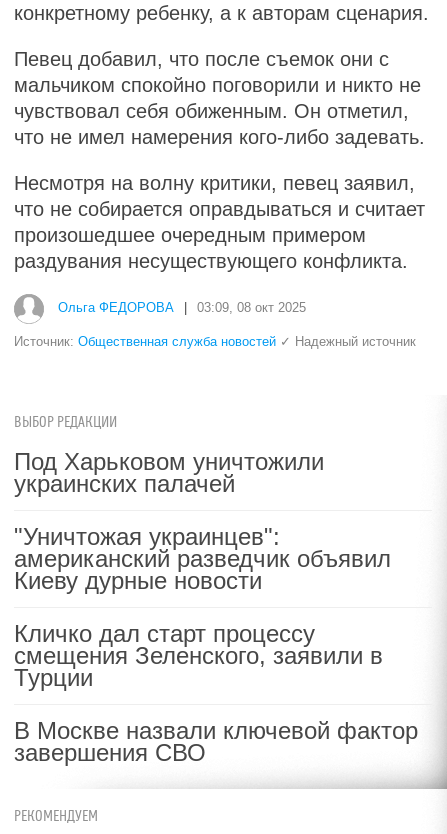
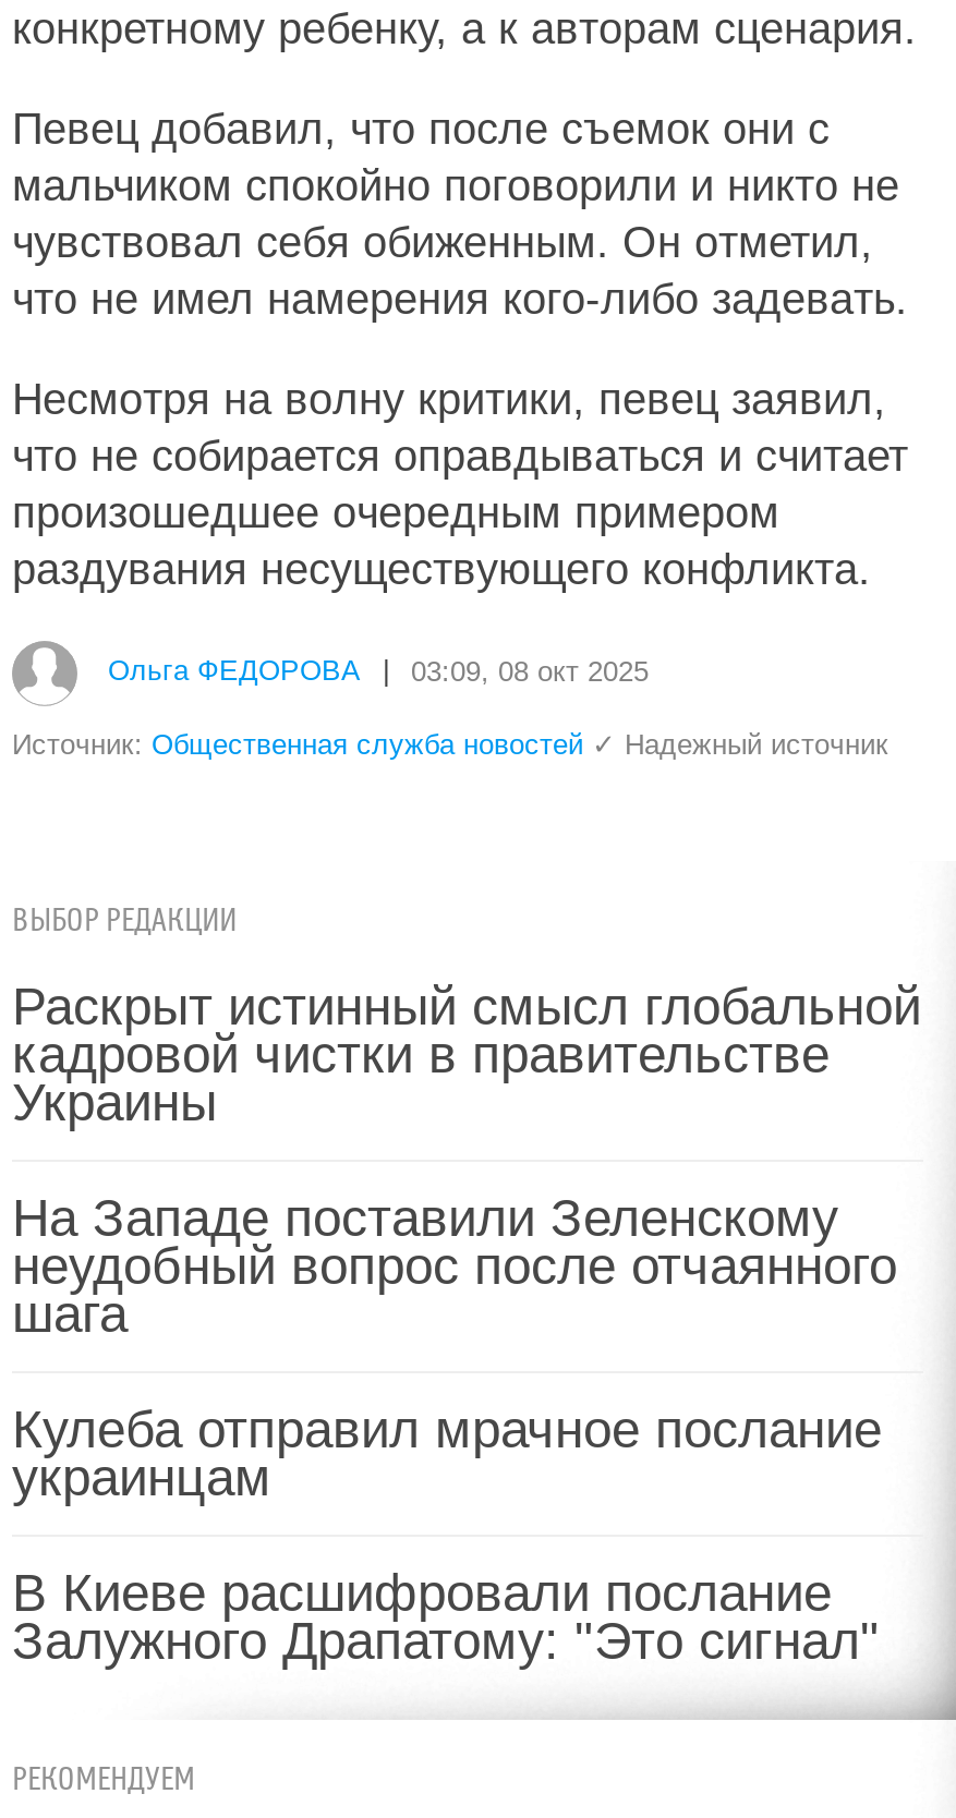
[14,448,324,497] Под Харьковом уничтожили | украинских палачей -> [12,977,921,1131] Раскрыт истинный смысл глобальной | кадровой чистки в правительстве | Украины
[14,523,391,594] "Уничтожая украинцев": | американский разведчик объявил | Киеву дурные новости -> [12,1188,897,1343] На Западе поставили Зеленскому | неудобный вопрос после отчаянного | шага
[14,620,383,691] Кличко дал старт процессу | смещения Зеленского, заявили в | Турции -> [12,1399,882,1506] Кулеба отправил мрачное послание | украинцам
[14,717,418,766] В Москве назвали ключевой фактор | завершения СВО -> [12,1563,880,1670] В Киеве расшифровали послание | Залужного Драпатому: "Это сигнал"

